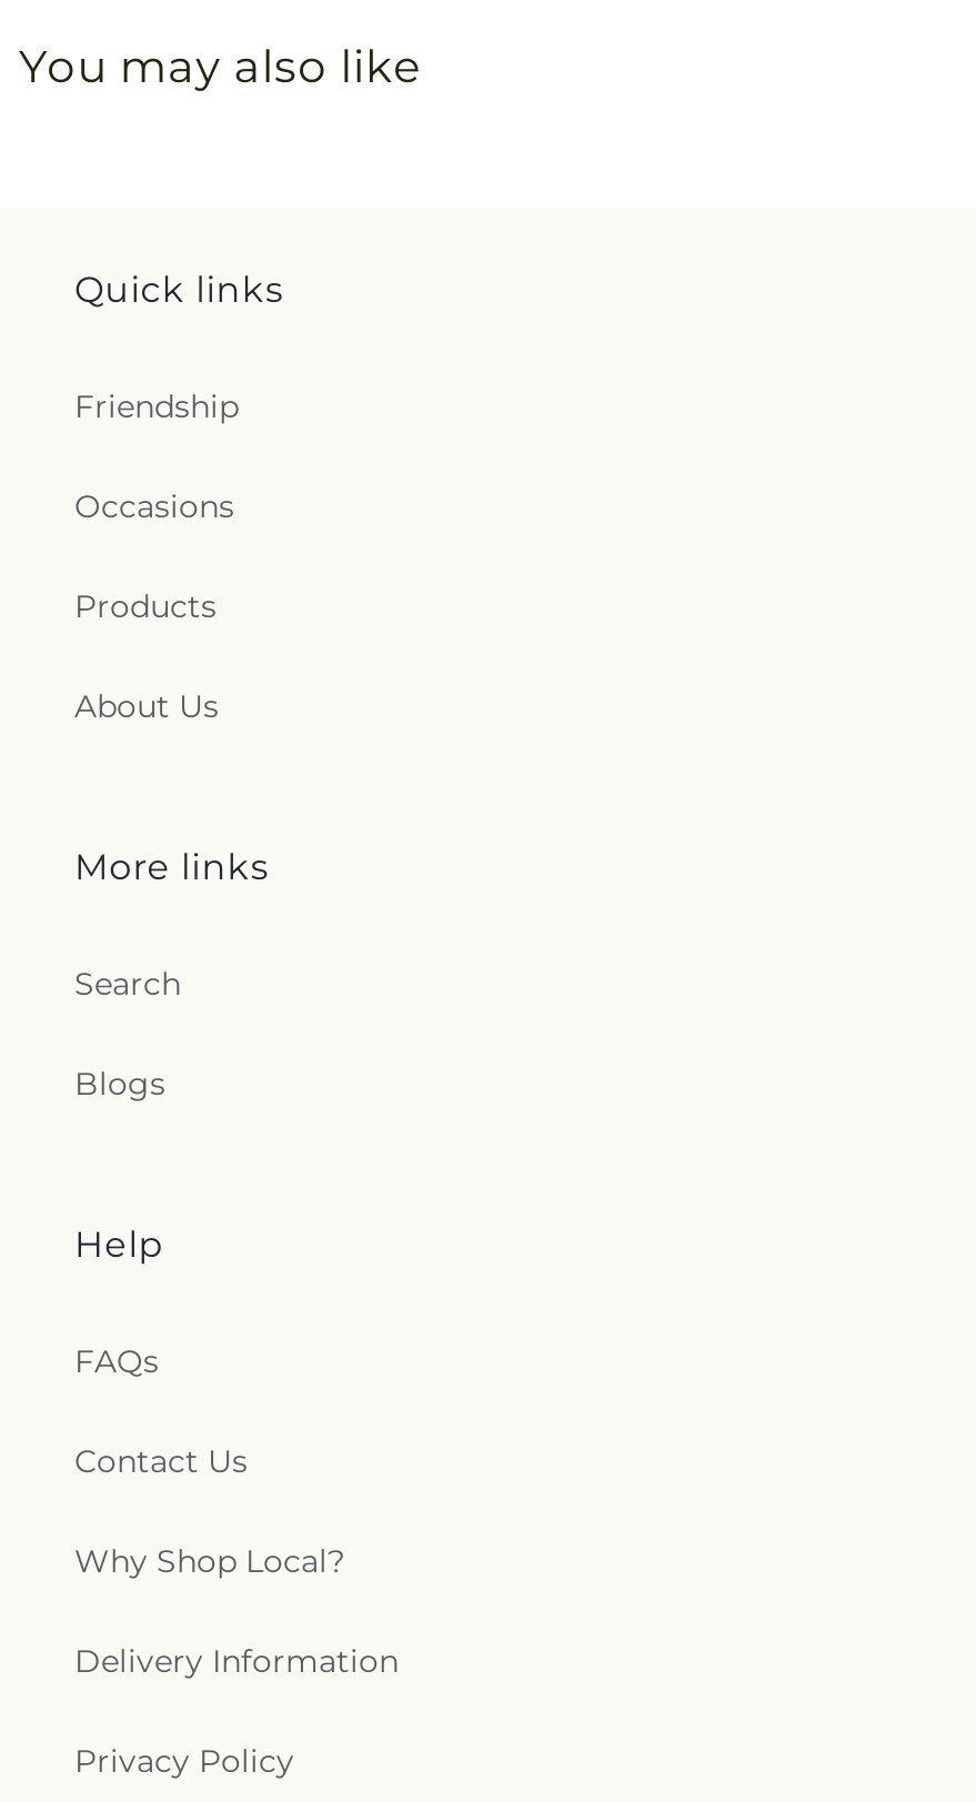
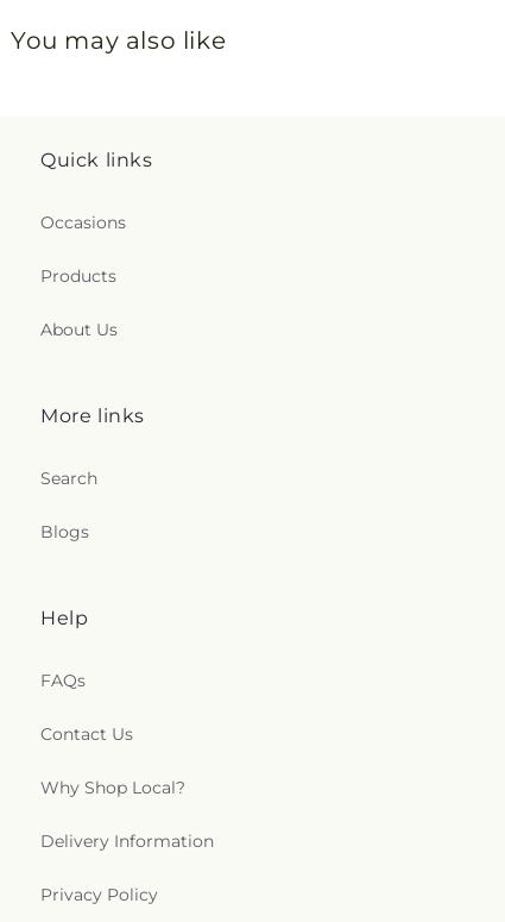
[74,387,239,427] Friendship -> none

